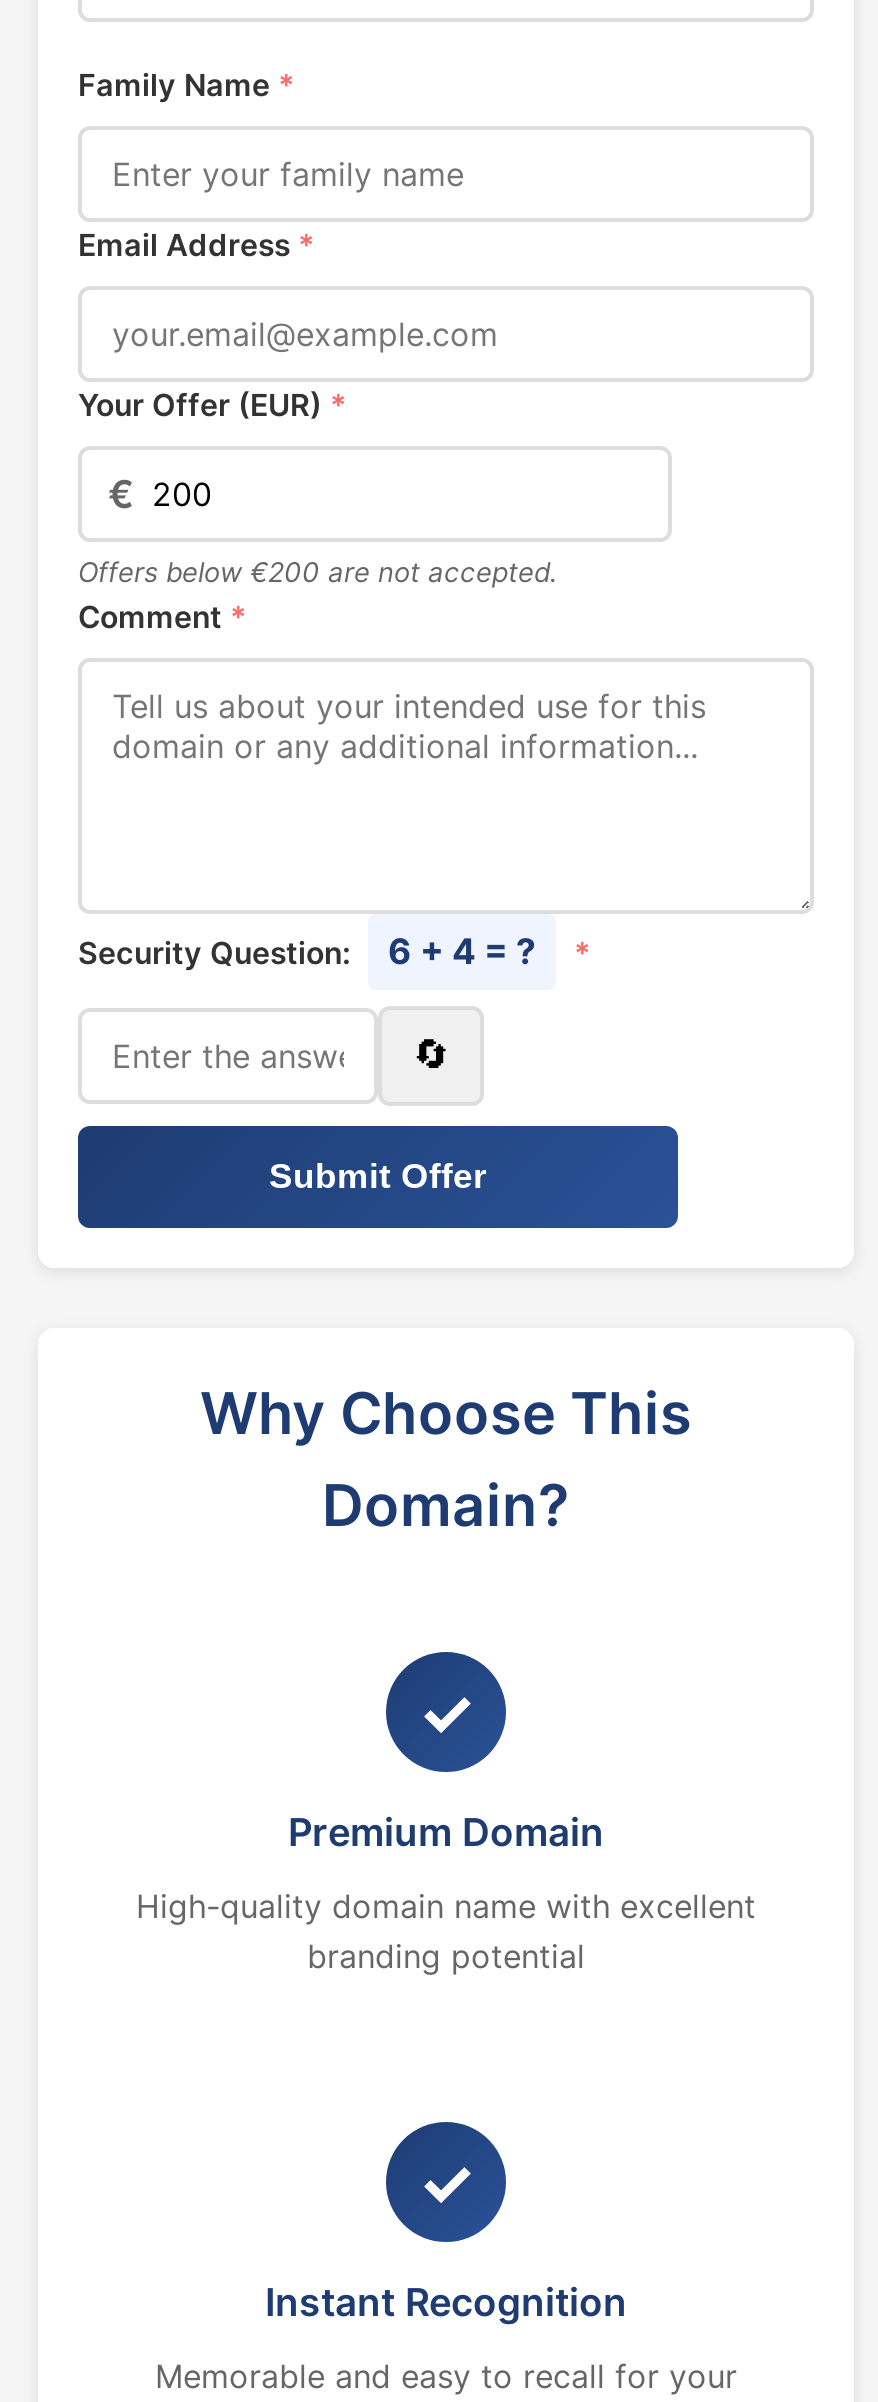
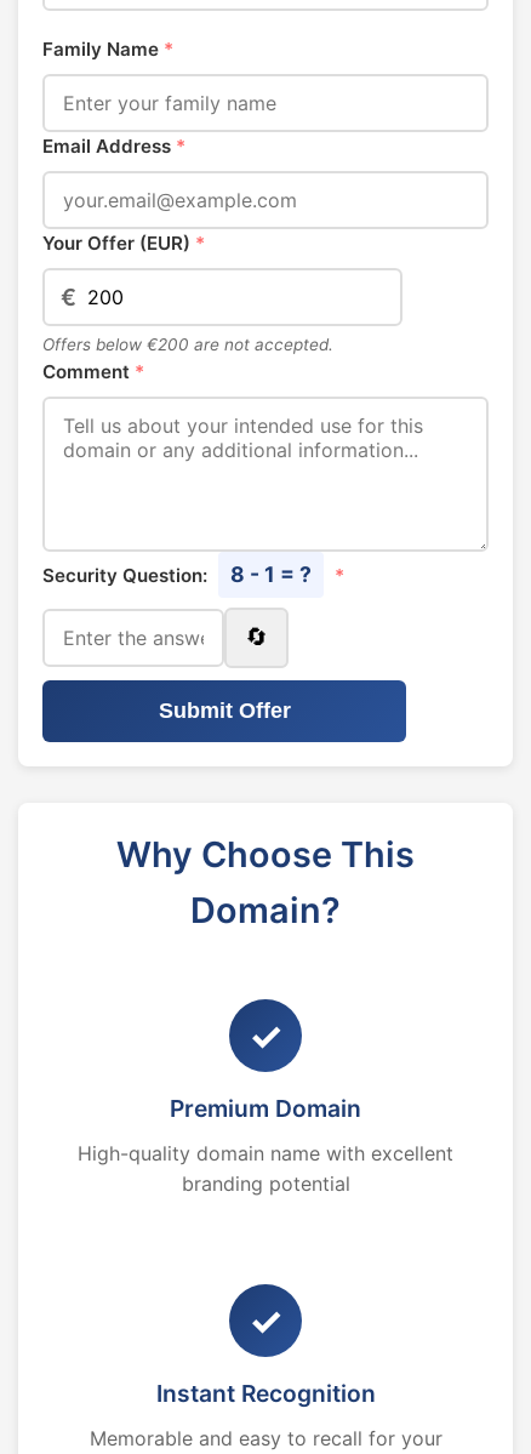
[388,930,536,972] 6 + 4 = ? -> [230,561,312,587] 8 - 1 = ?

